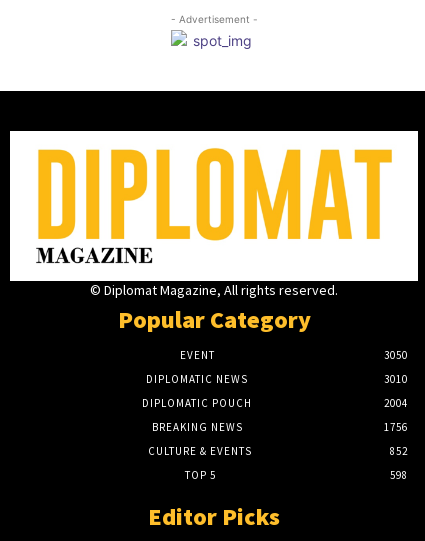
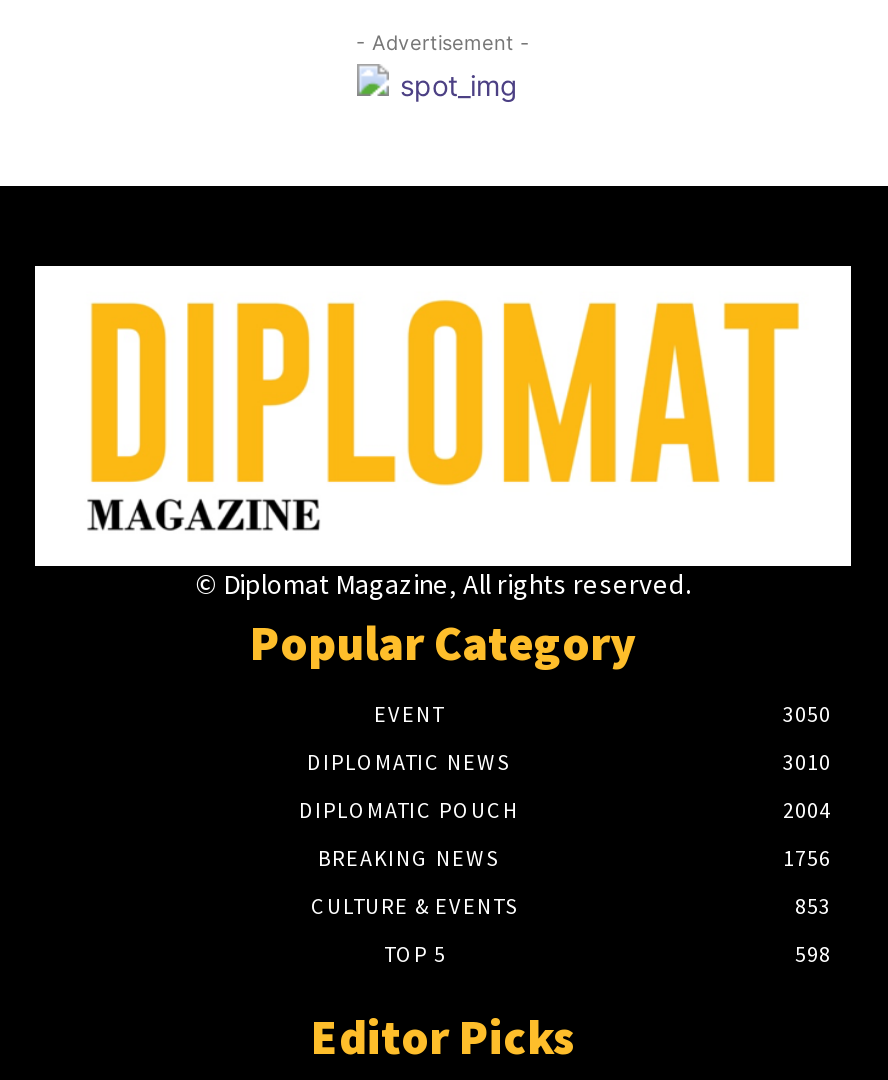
[390,443,408,457] 852 -> [795,891,831,919] 853

